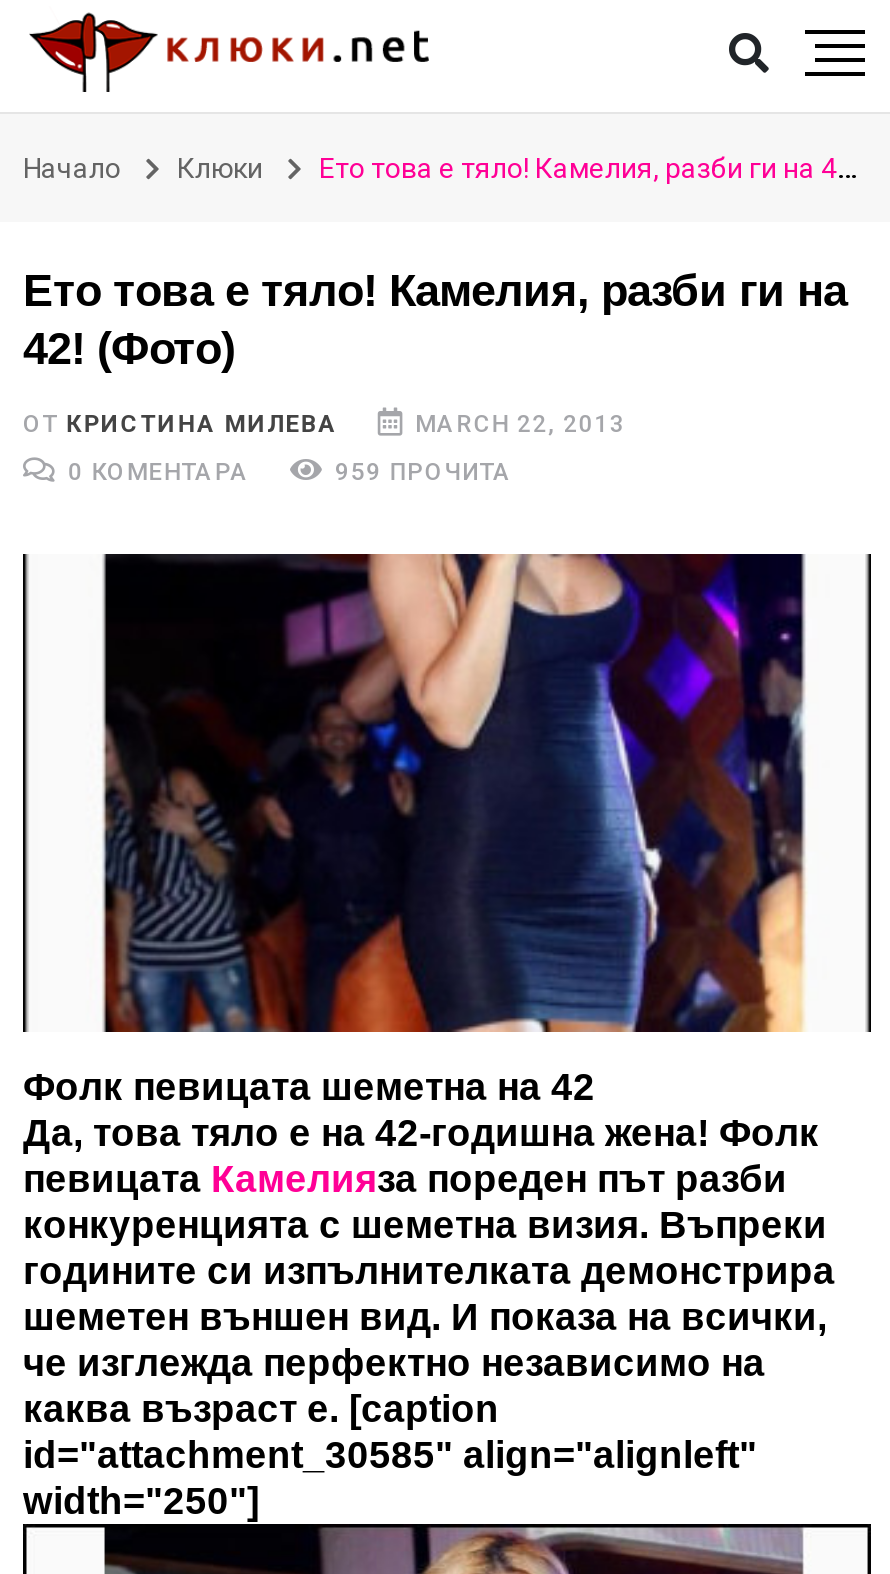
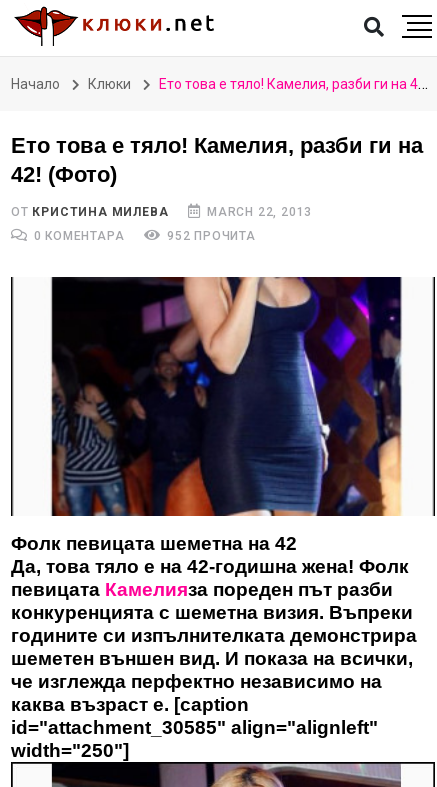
[327,458,513,486] 959 ПРОЧИТА -> [163,229,256,243] 952 ПРОЧИТА

